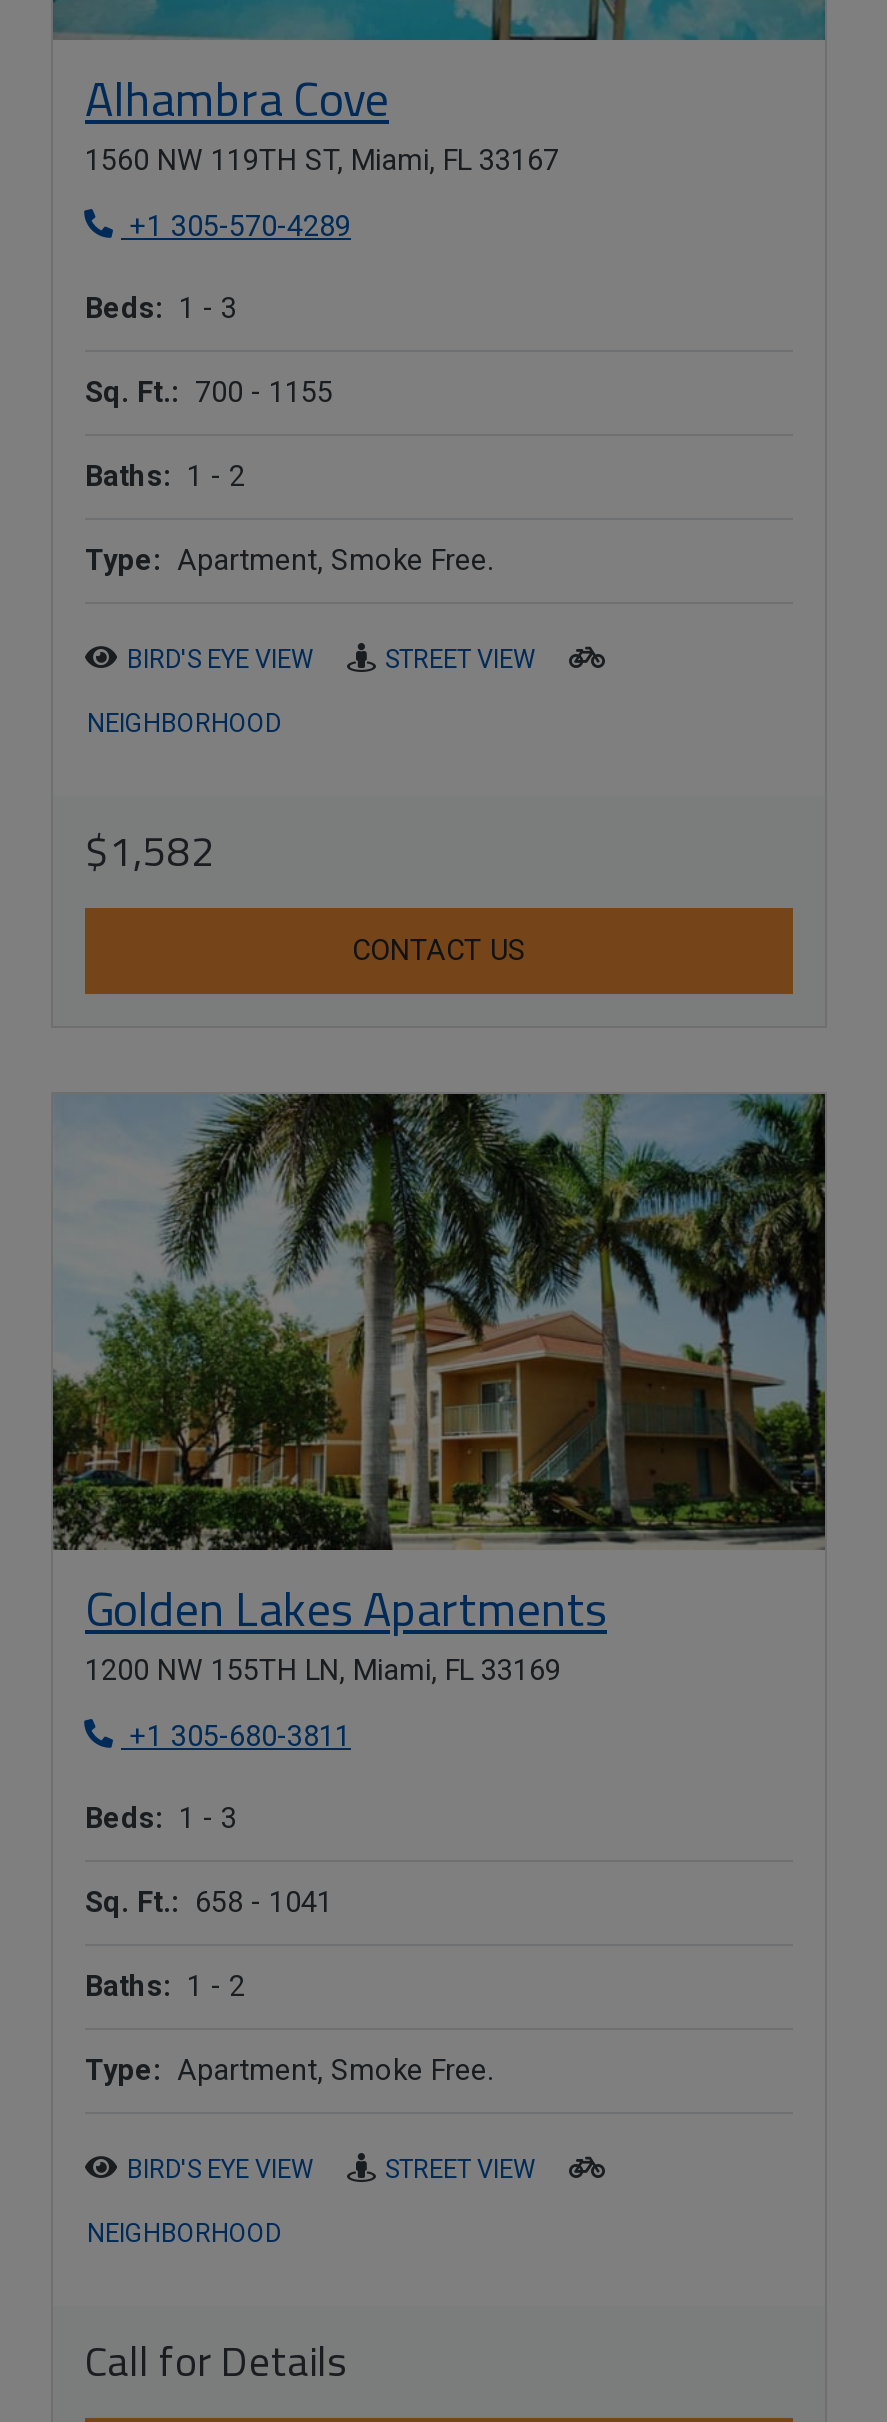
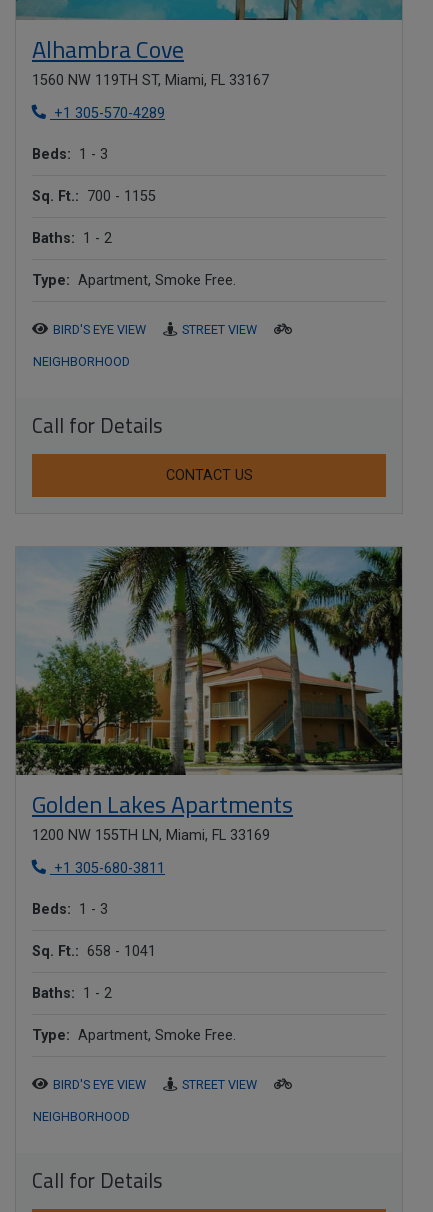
[85,811,215,889] $1,582 -> [32,406,163,445] Call for Details

